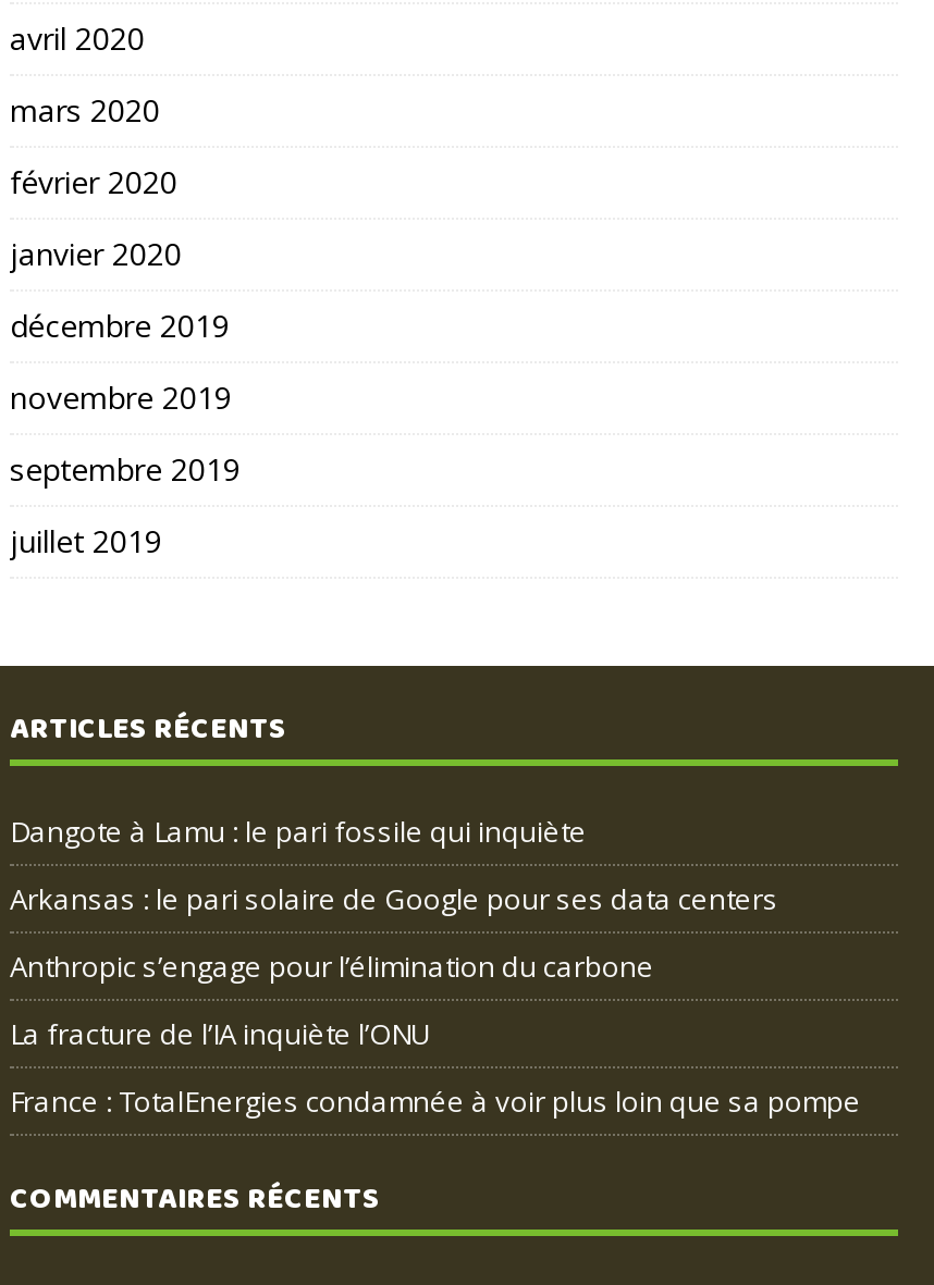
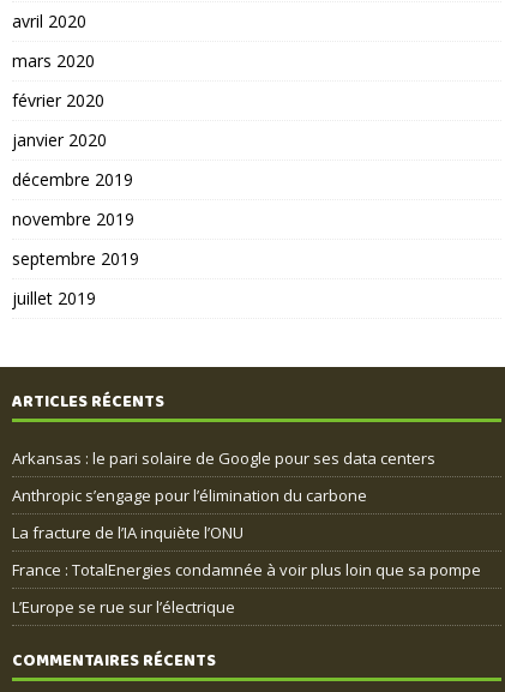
[10,812,587,851] Dangote à Lamu : le pari fossile qui inquiète -> none
moved [10,879,861,1121] -> [12,447,481,580]: Arkansas : le pari solaire de Google pour ses data centers | Anthropic s’engage pour l’élimination du carbone | La fracture de l’IA inquiète l’ONU | France : TotalEnergies condamnée à voir plus loin que sa pompe
none -> [12,596,235,618] L’Europe se rue sur l’électrique

